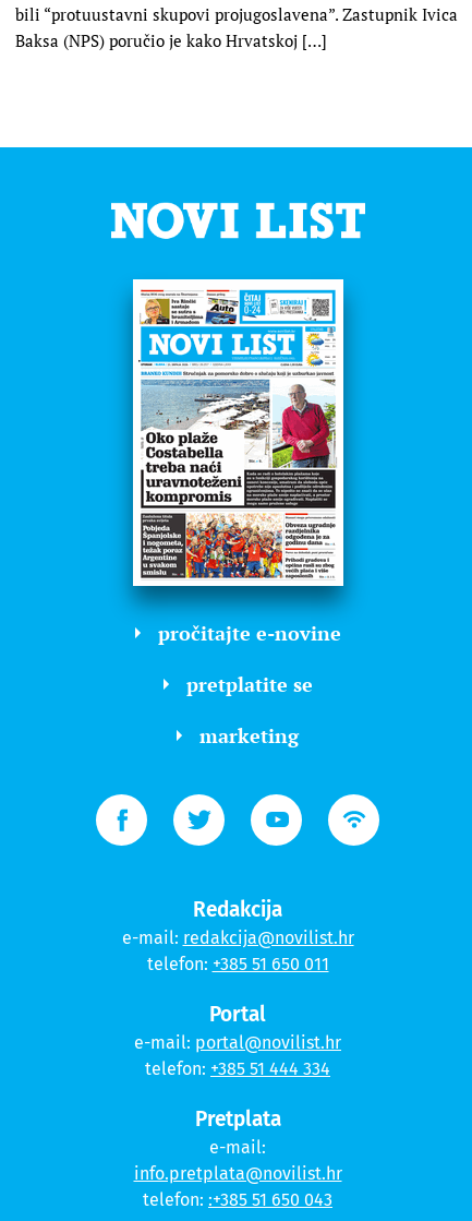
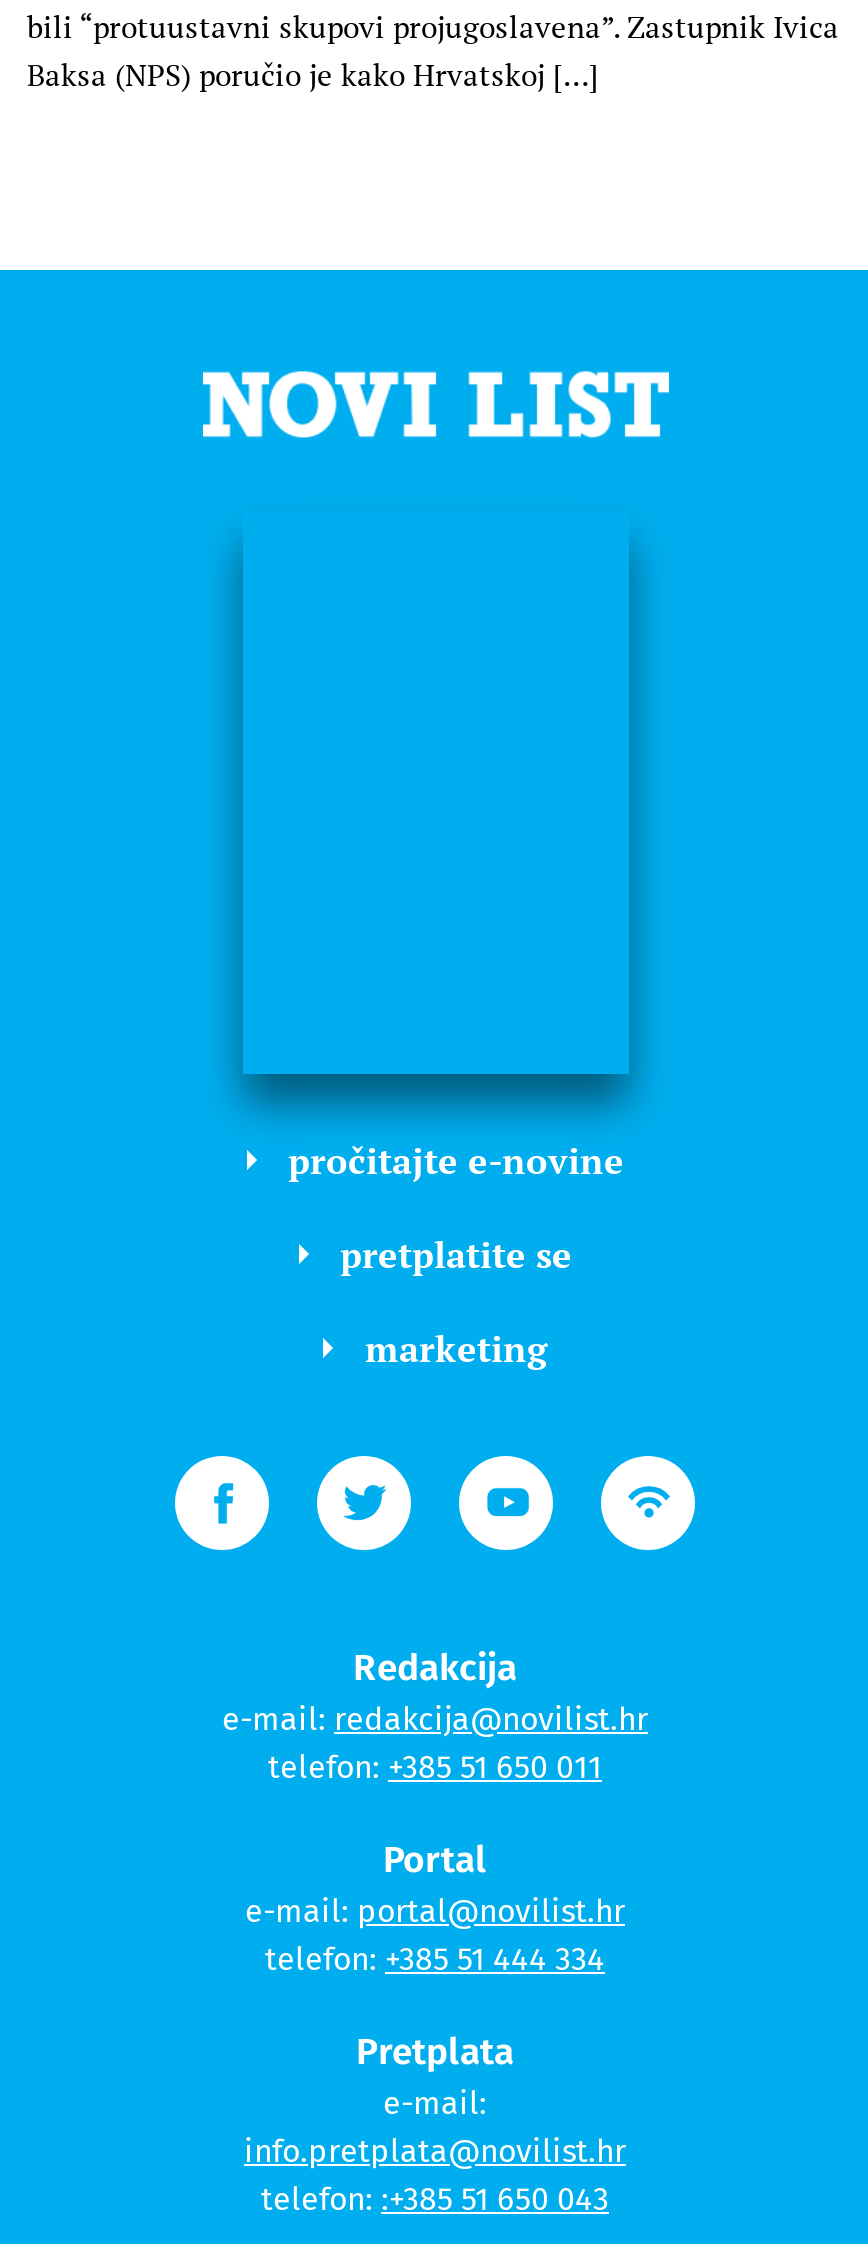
[132,278,344,587] [image] -> none

